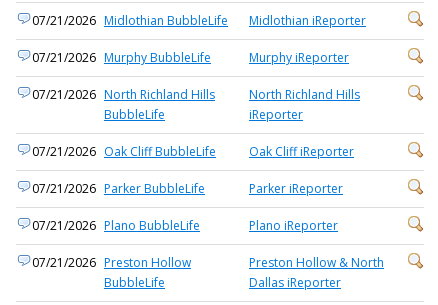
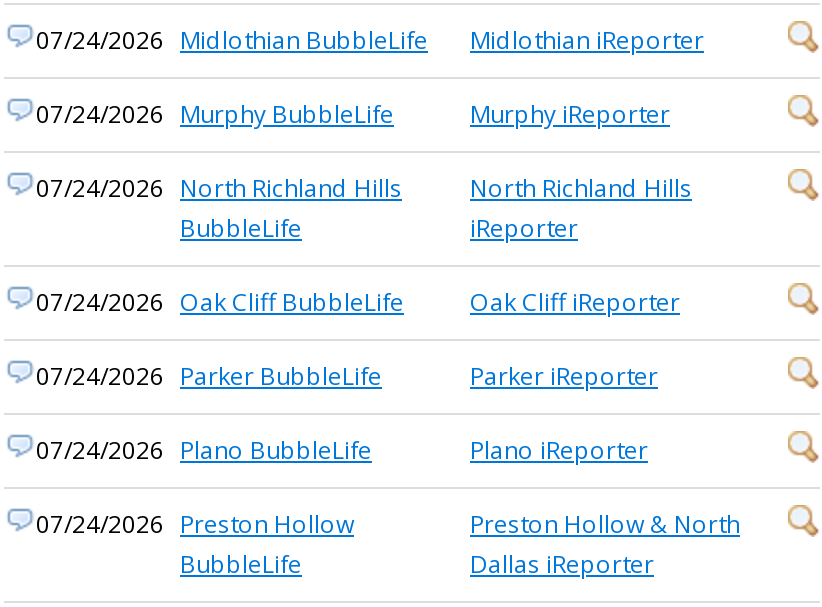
[32,12,228,29] 07/21/2026 Midlothian BubbleLife -> [36,23,428,57] 07/24/2026 Midlothian BubbleLife
[32,49,211,66] 07/21/2026 Murphy BubbleLife -> [36,97,394,131] 07/24/2026 Murphy BubbleLife
[32,86,215,103] 07/21/2026 North Richland Hills -> [36,171,402,205] 07/24/2026 North Richland Hills
[32,143,216,160] 07/21/2026 Oak Cliff BubbleLife -> [36,285,404,319] 07/24/2026 Oak Cliff BubbleLife
[32,180,205,197] 07/21/2026 Parker BubbleLife -> [36,359,382,393] 07/24/2026 Parker BubbleLife
[32,217,200,234] 07/21/2026 Plano BubbleLife -> [36,433,372,467] 07/24/2026 Plano BubbleLife
[32,254,191,271] 07/21/2026 Preston Hollow -> [36,507,354,541] 07/24/2026 Preston Hollow

